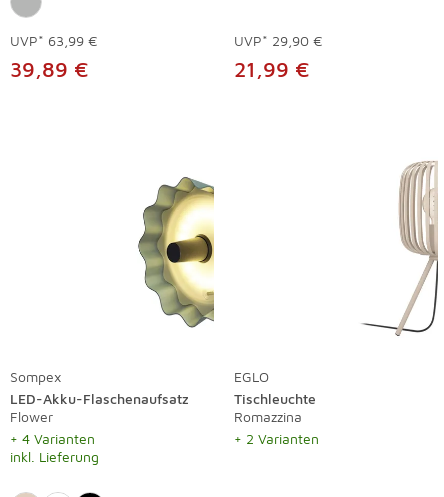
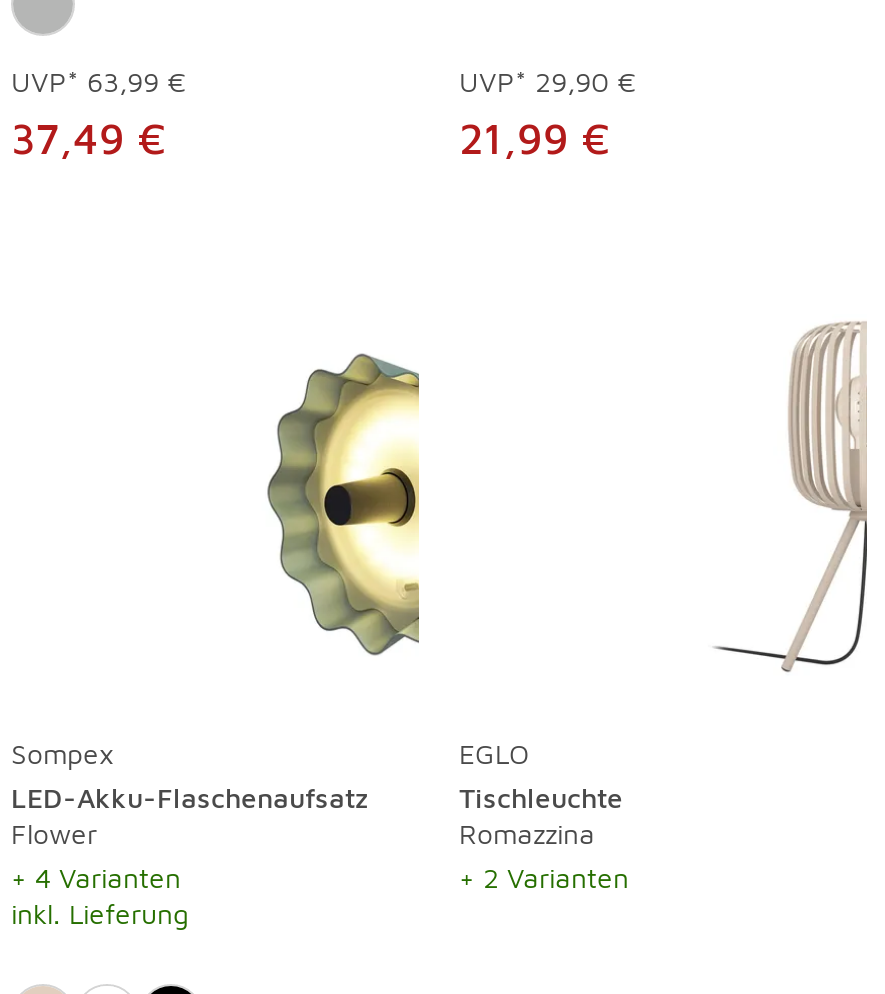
[10,57,88,81] 39,89 € -> [11,114,165,162] 37,49 €

